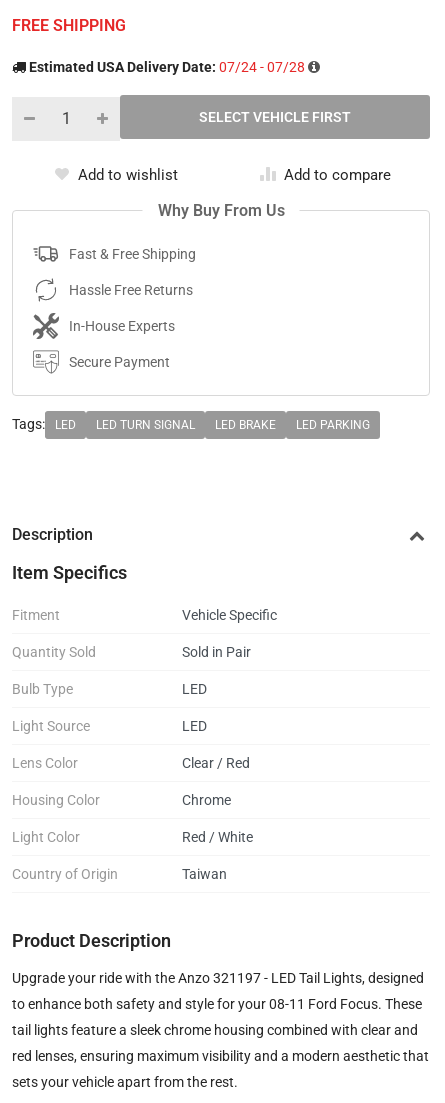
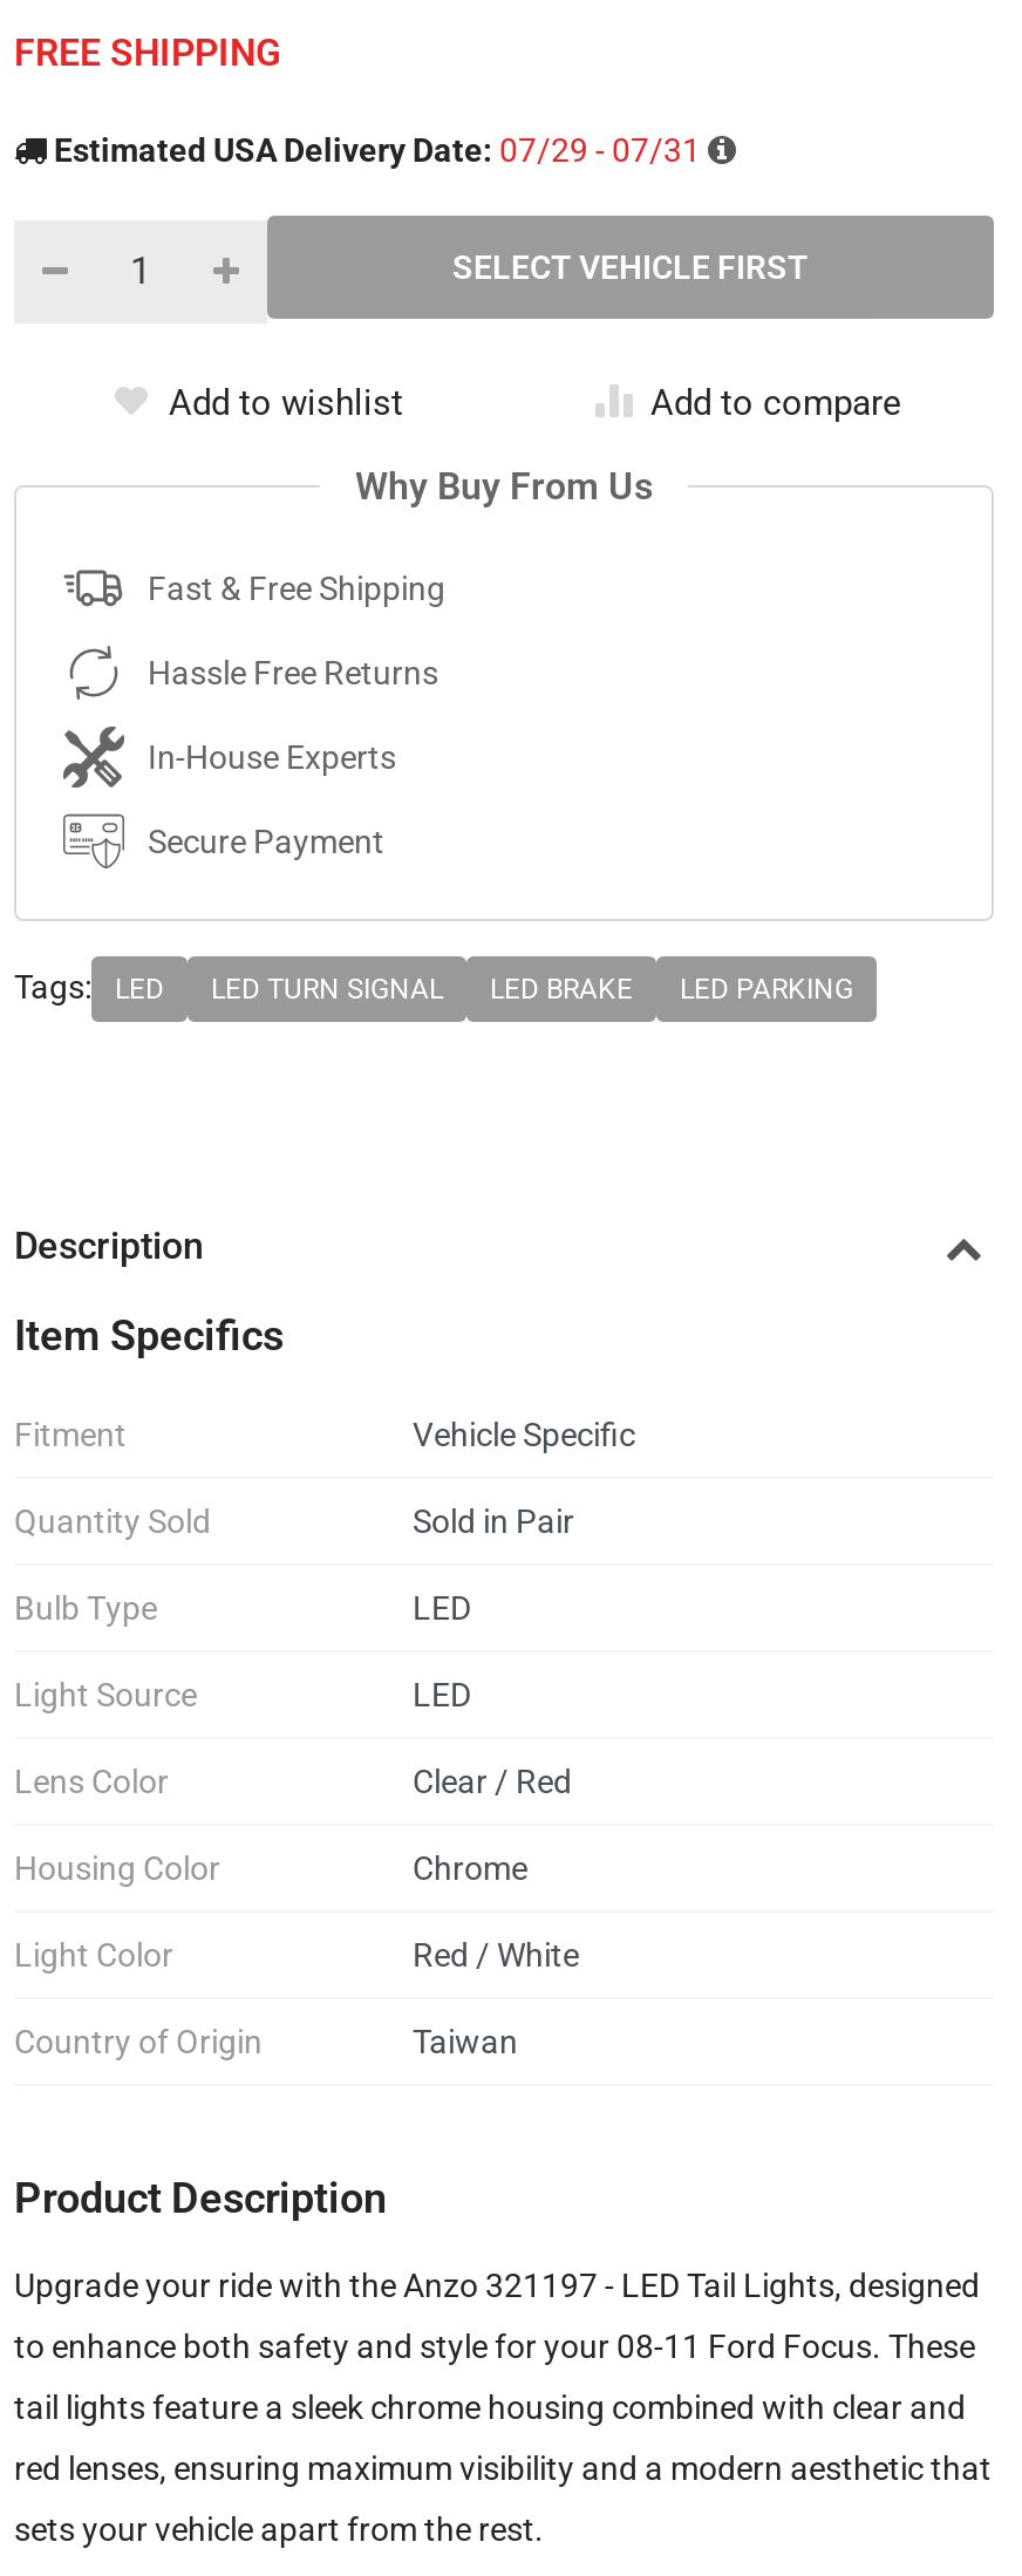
[29,59,305,75] Estimated USA Delivery Date: 07/24 - 07/28 -> [54,131,701,168] Estimated USA Delivery Date: 07/29 - 07/31

